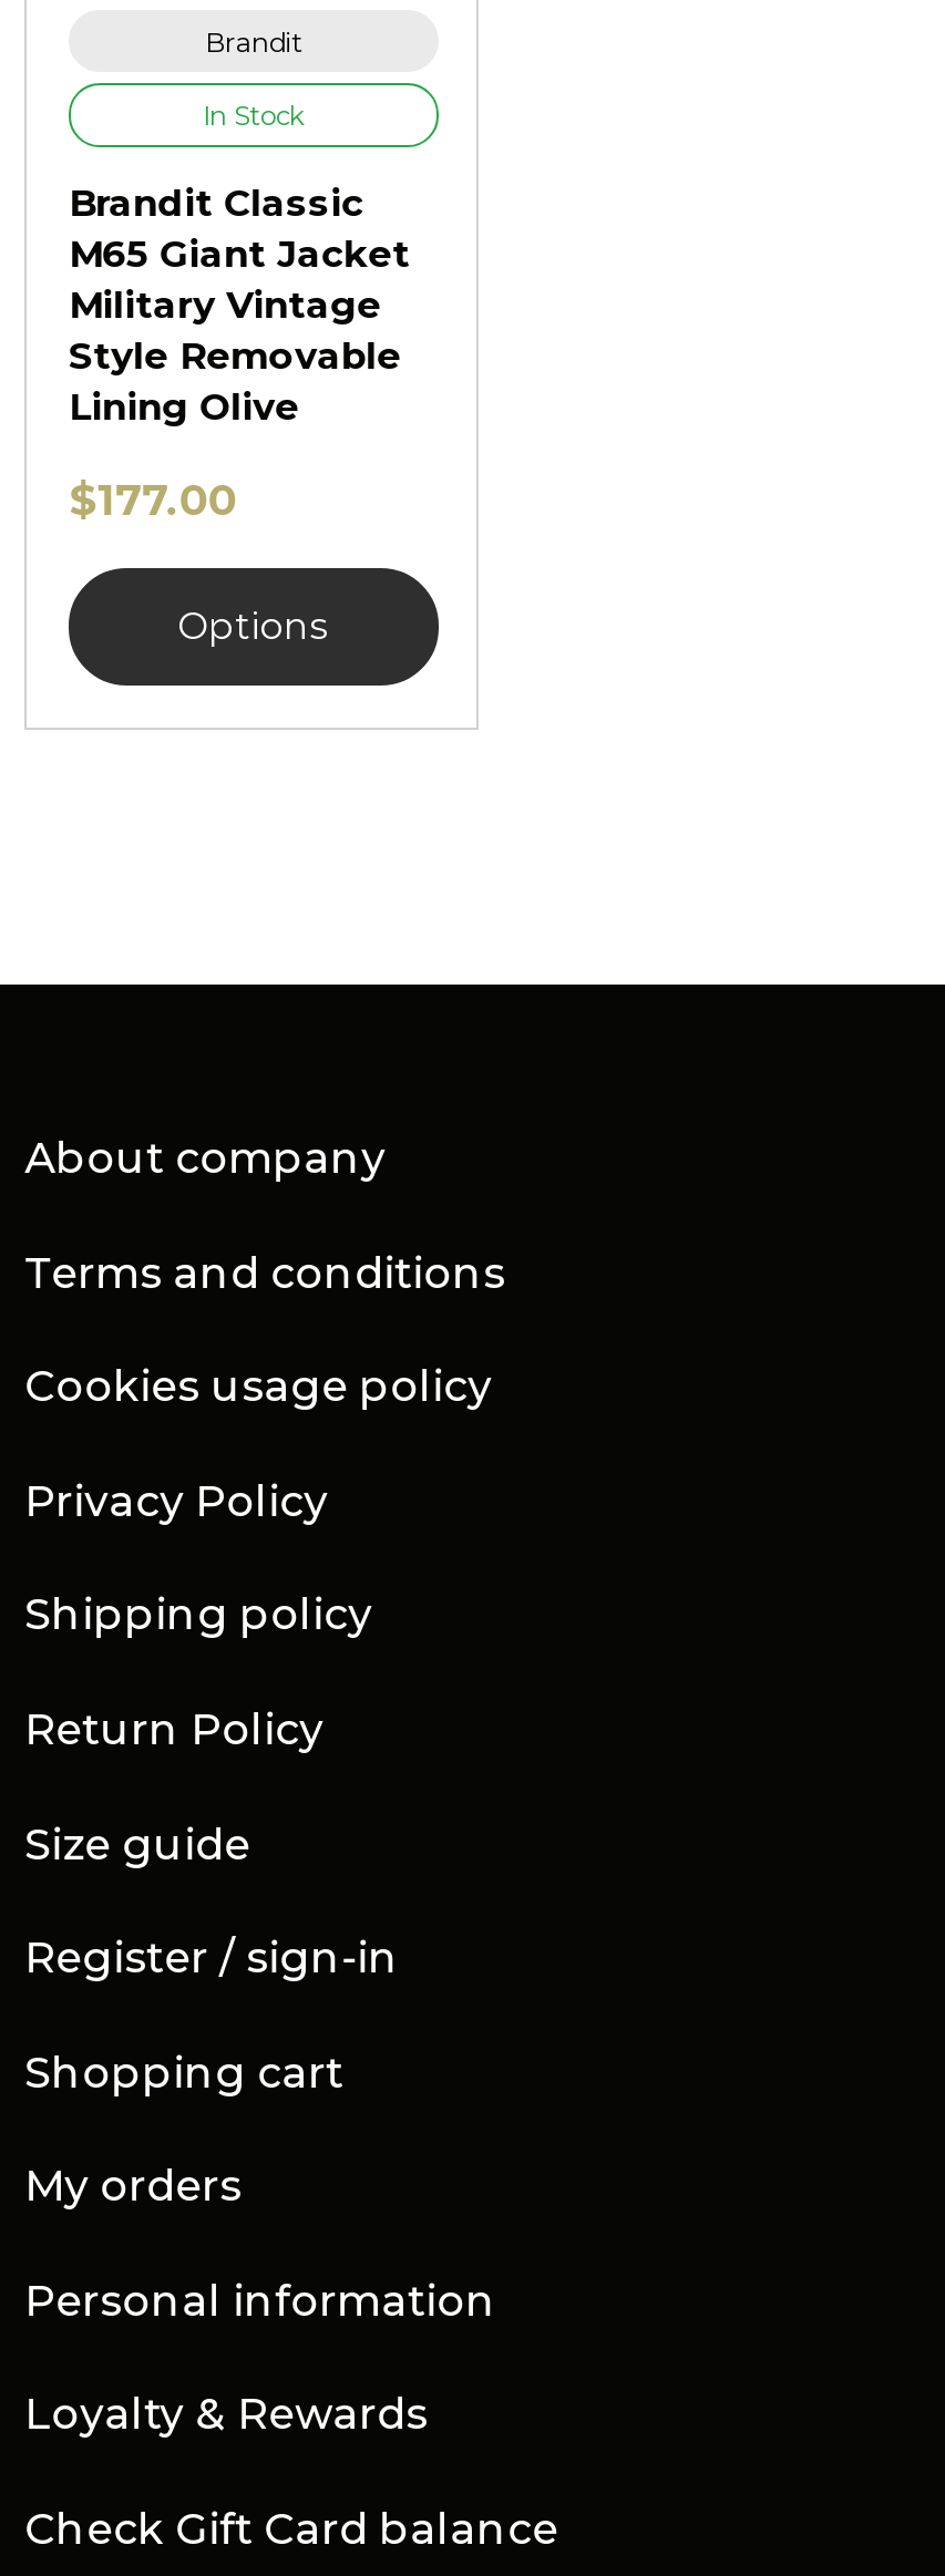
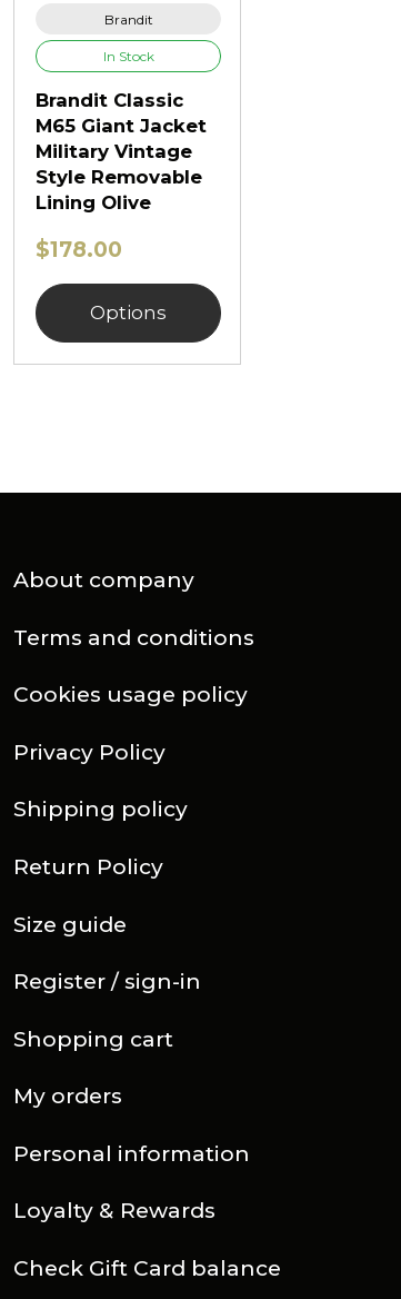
[69,475,237,526] $177.00 -> [36,237,122,263] $178.00

